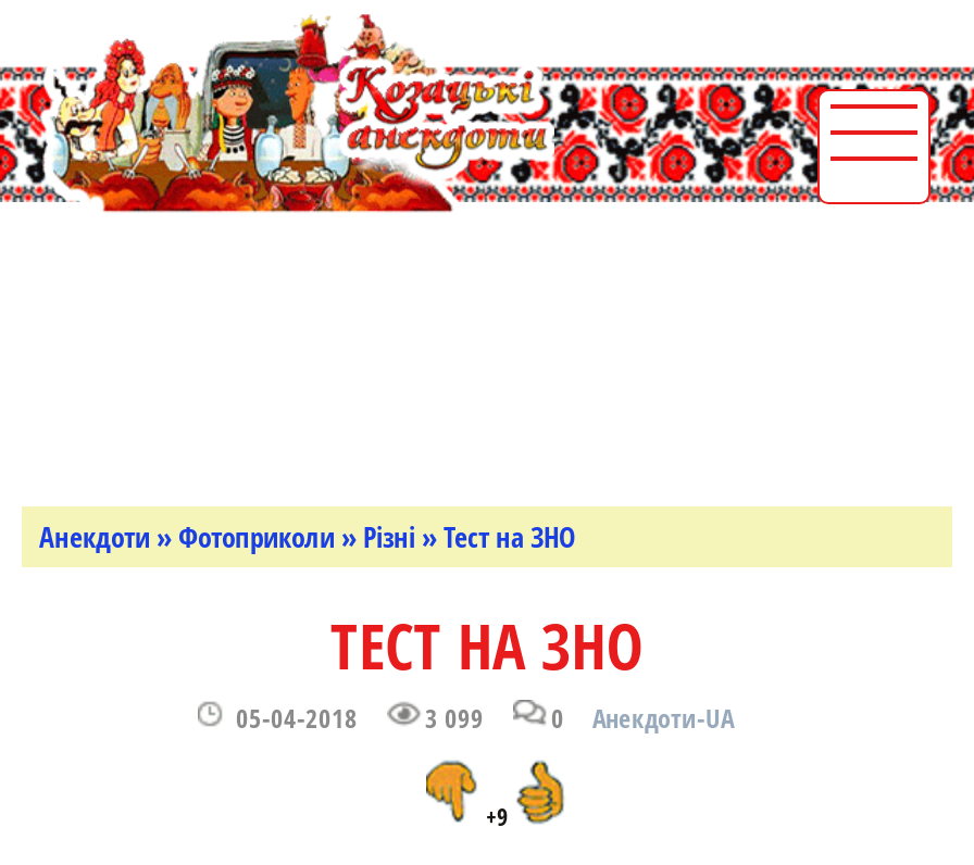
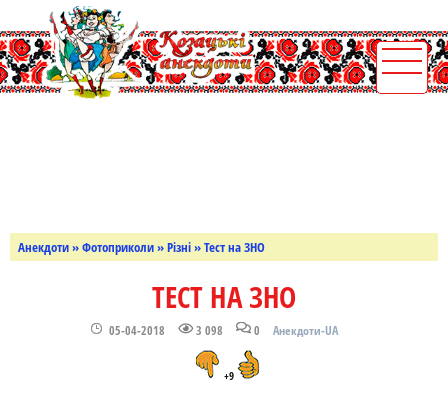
[39,13,465,215] [image] -> [18,5,213,99] [image]
[425,700,484,737] 3 099 -> [195,322,222,339] 3 098

